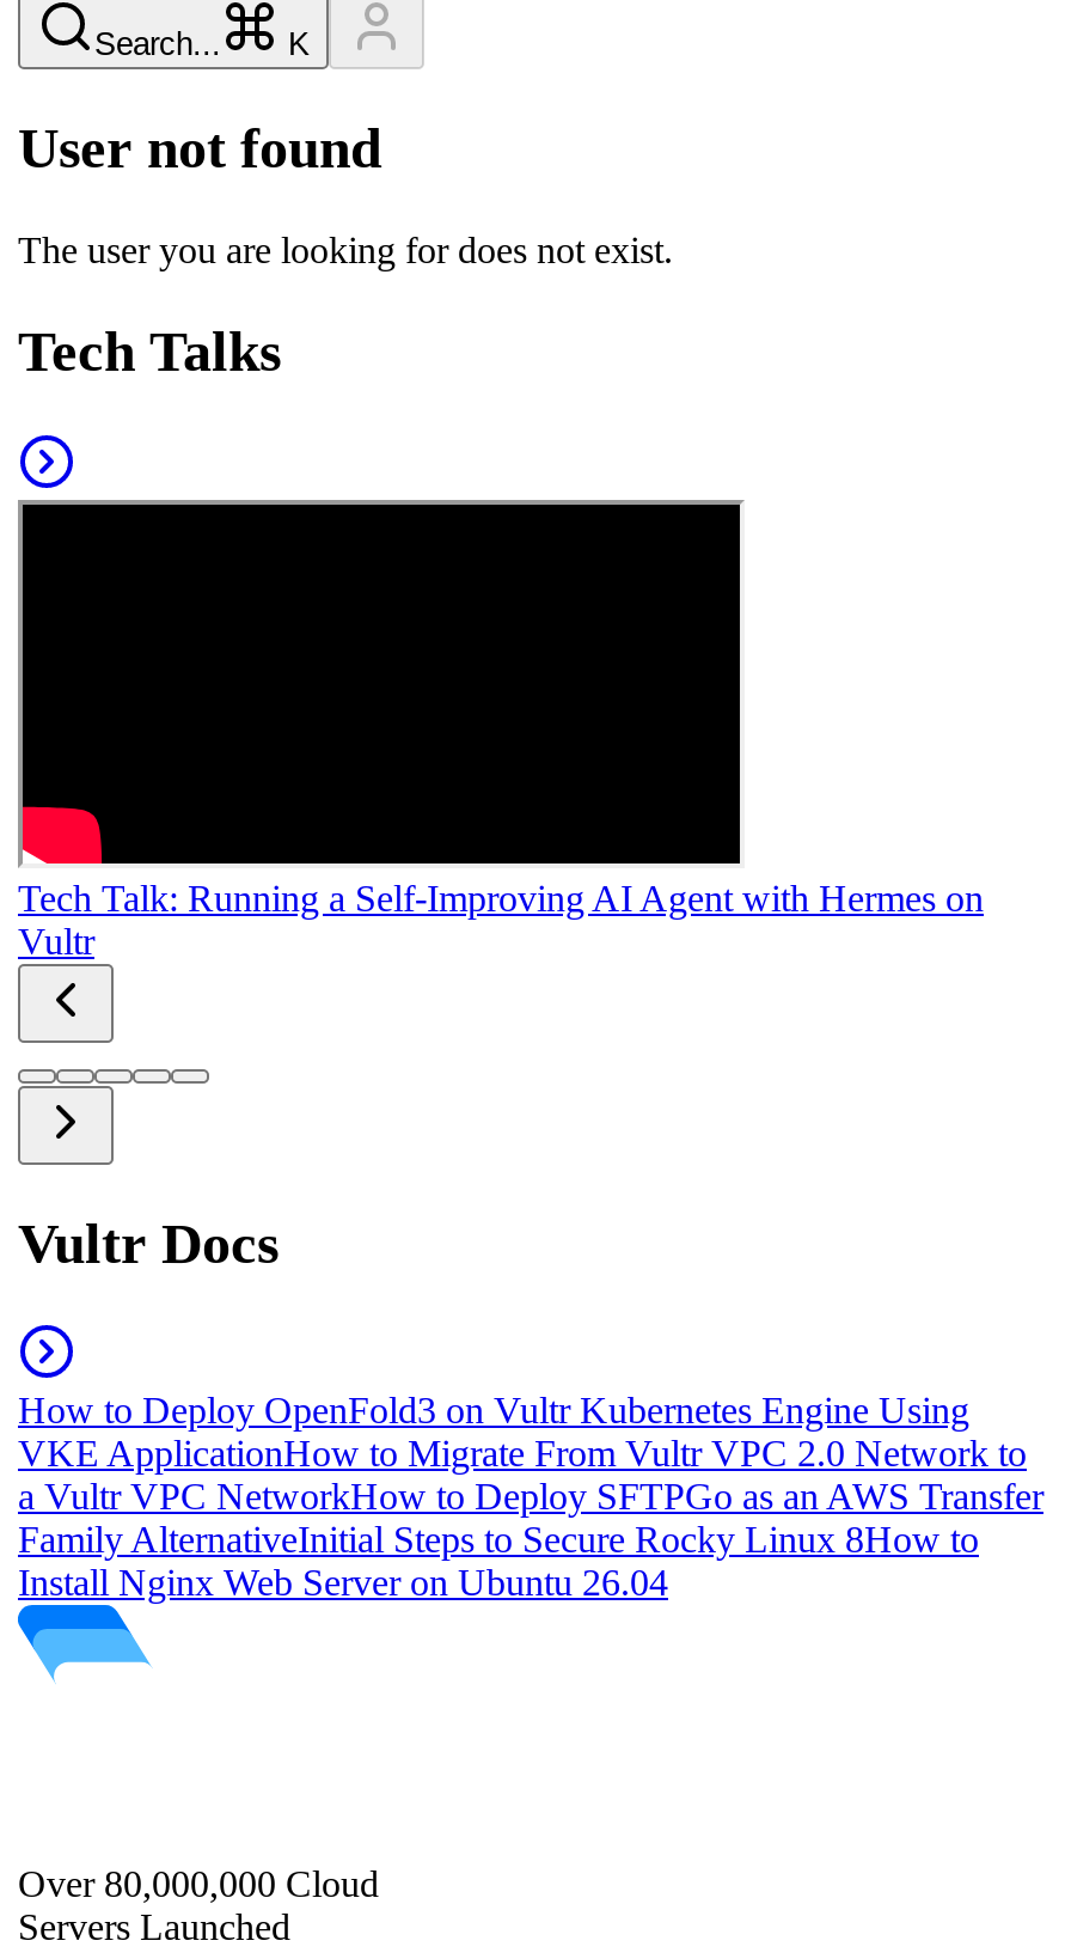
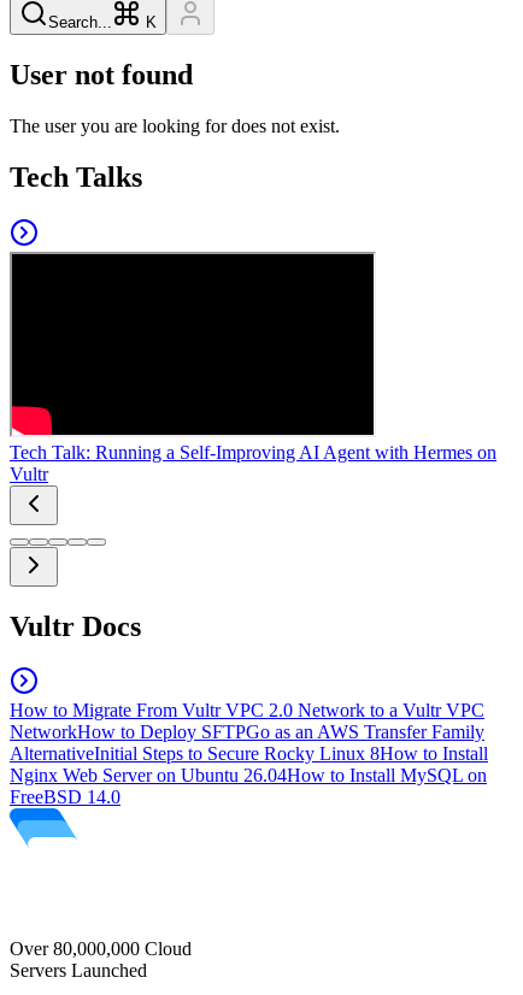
[18,1391,1043,1604] How to Deploy OpenFold3 on Vultr Kubernetes Engine Using | VKE ApplicationHow to Migrate From Vultr VPC 2.0 Network to | a Vultr VPC NetworkHow to Deploy SFTPGo as an AWS Transfer | Family AlternativeInitial Steps to Secure Rocky Linux 8How to | Install Nginx Web Server on Ubuntu 26.04 -> [10,700,488,808] How to Migrate From Vultr VPC 2.0 Network to a Vultr VPC | NetworkHow to Deploy SFTPGo as an AWS Transfer Family | AlternativeInitial Steps to Secure Rocky Linux 8How to Install | Nginx Web Server on Ubuntu 26.04How to Install MySQL on | FreeBSD 14.0

